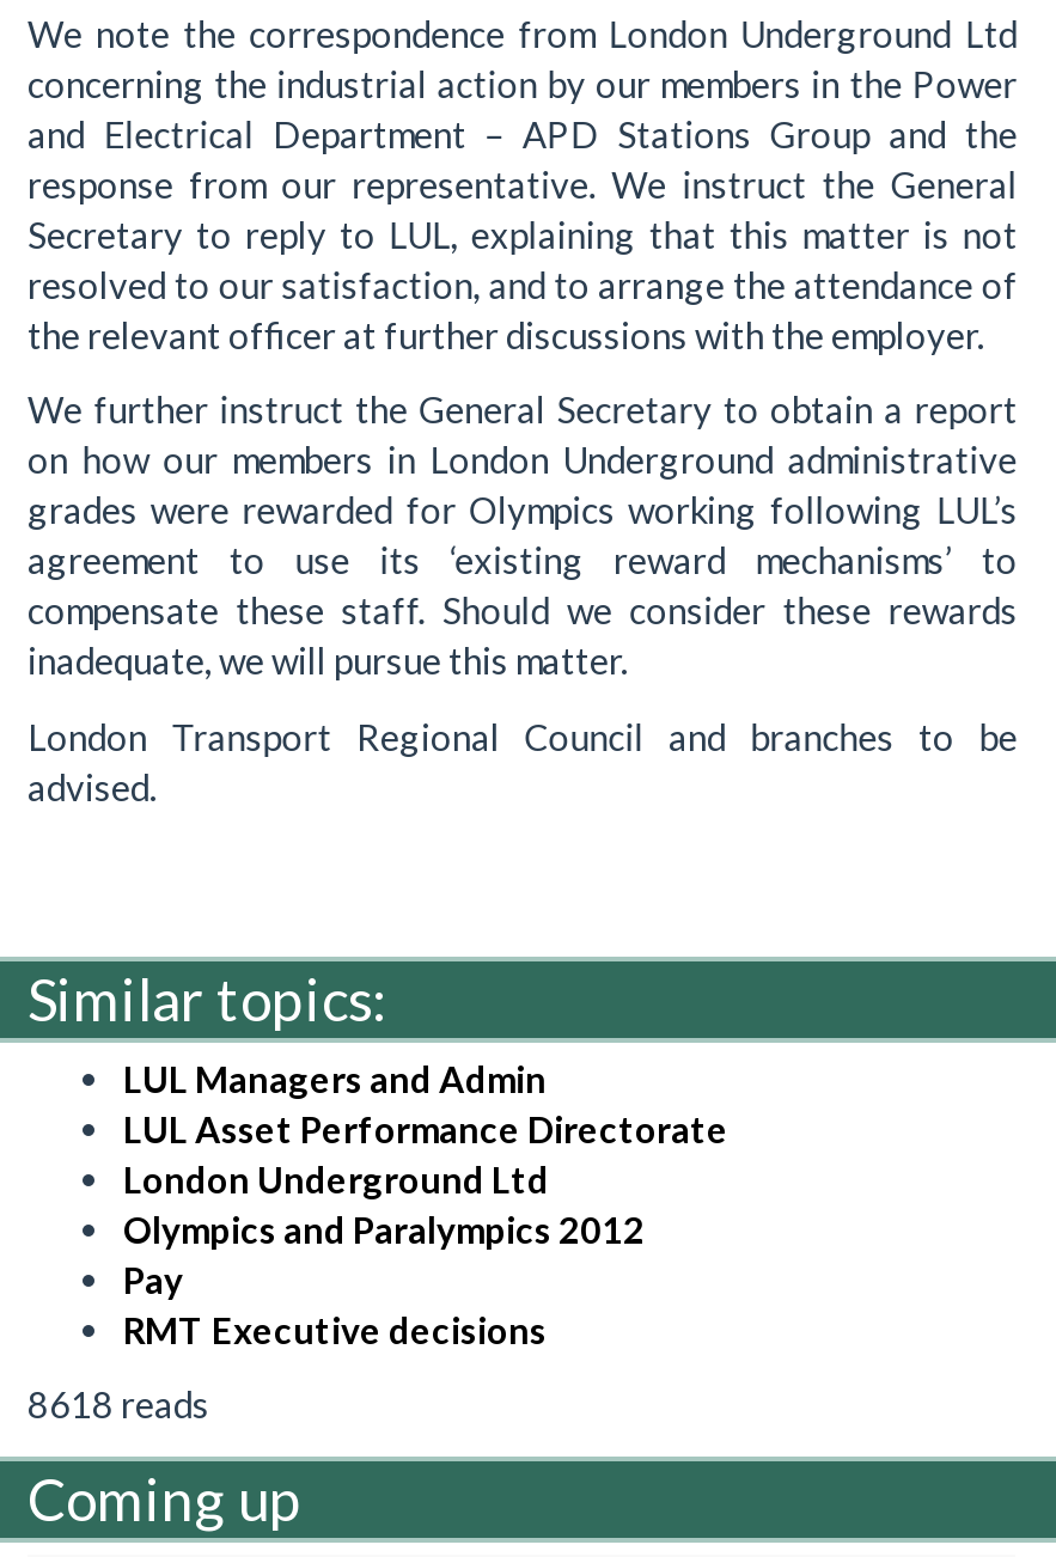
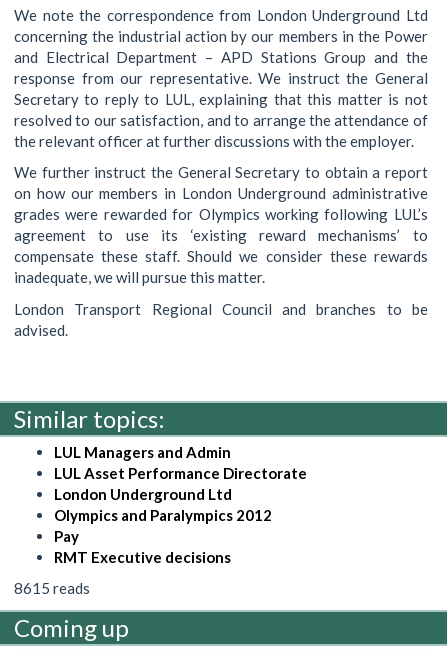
[28,1383,209,1426] 8618 reads -> [14,579,90,597] 8615 reads

